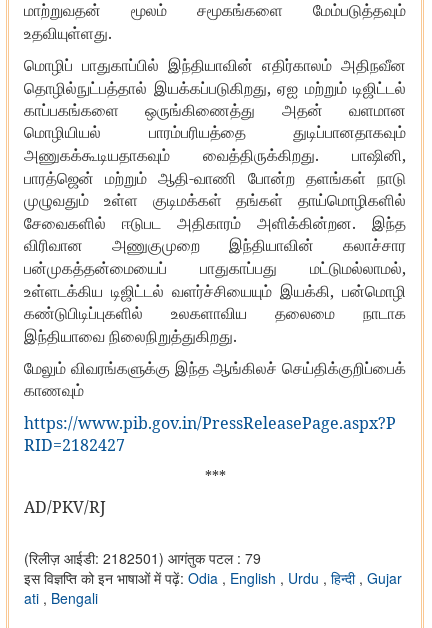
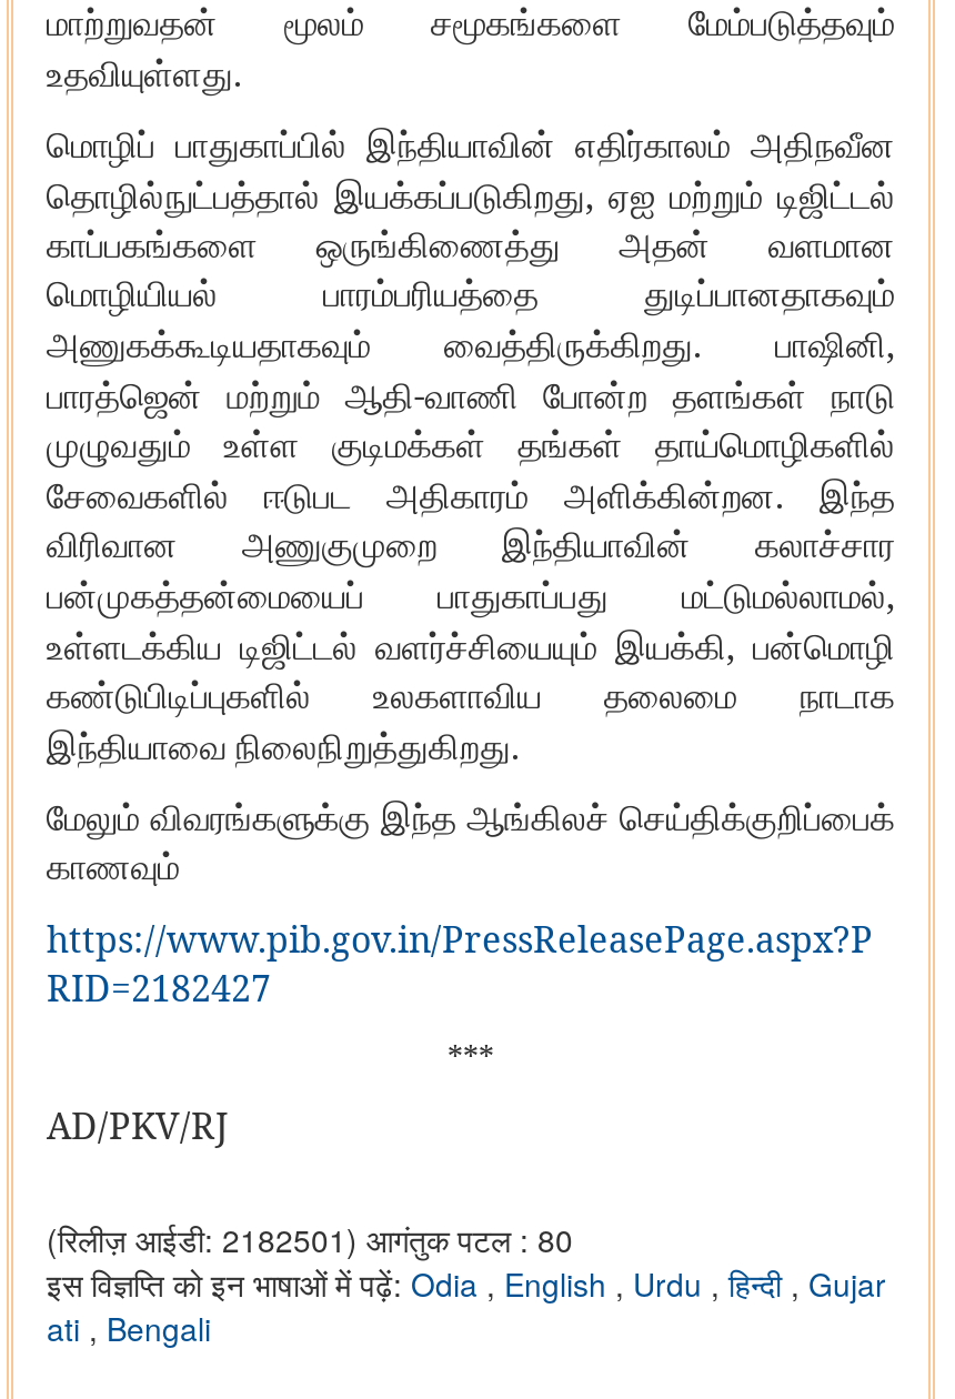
[24,548,261,568] (रिलीज़ आईडी: 2182501) आगंतुक पटल : 79 -> [47,1218,573,1262] (रिलीज़ आईडी: 2182501) आगंतुक पटल : 80

